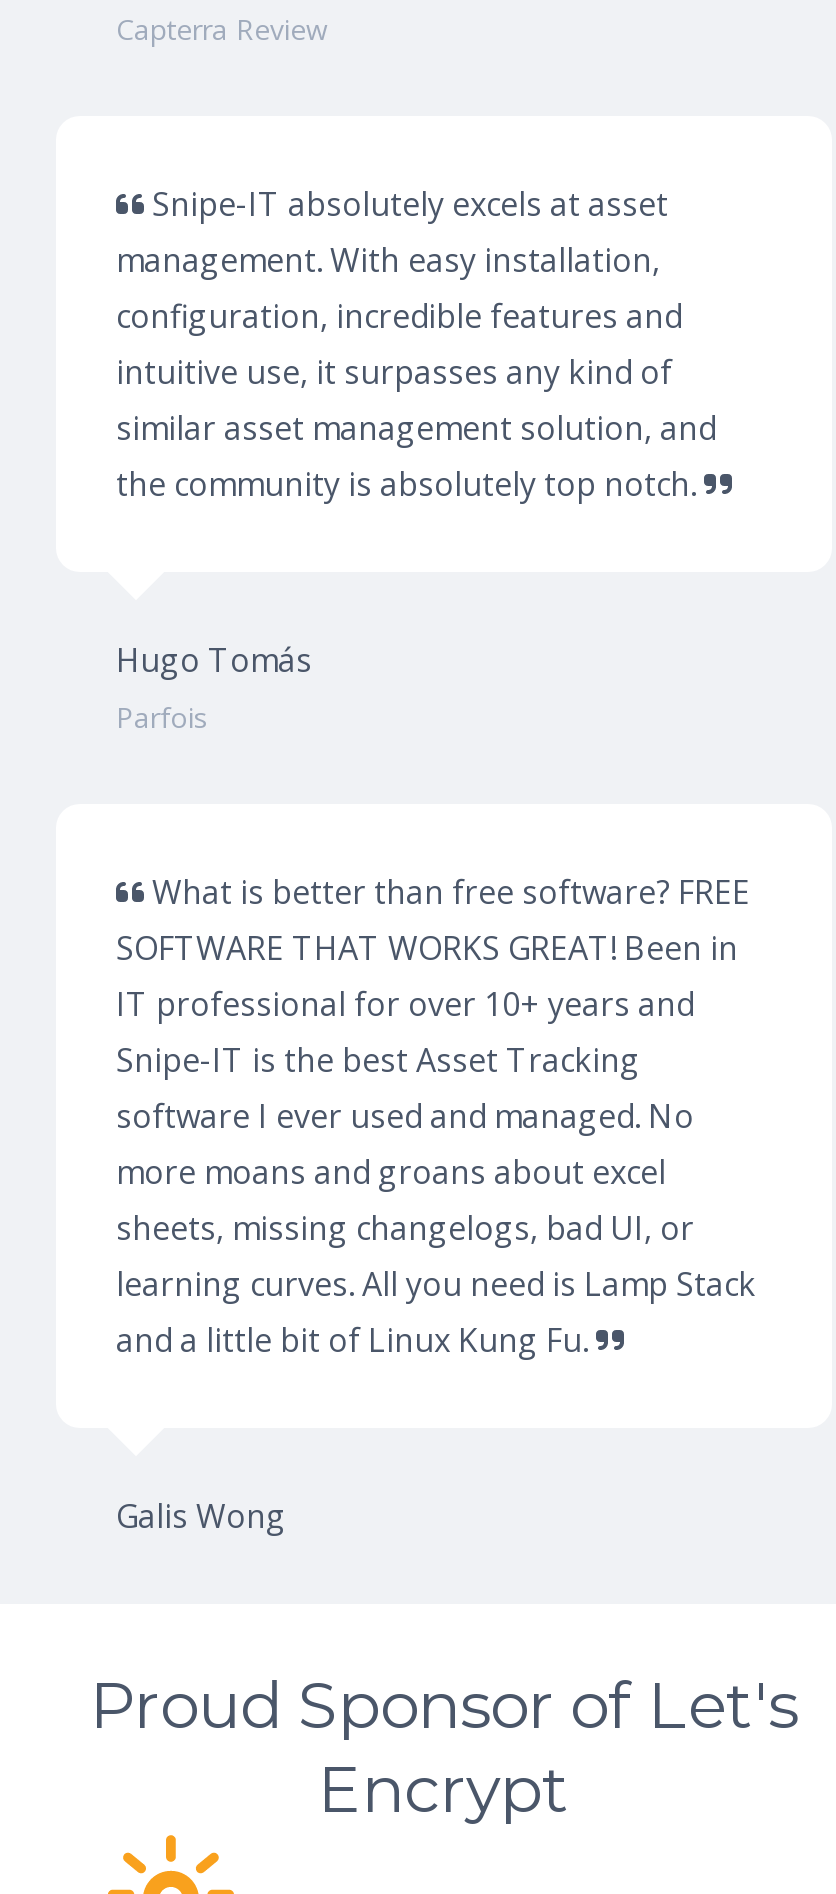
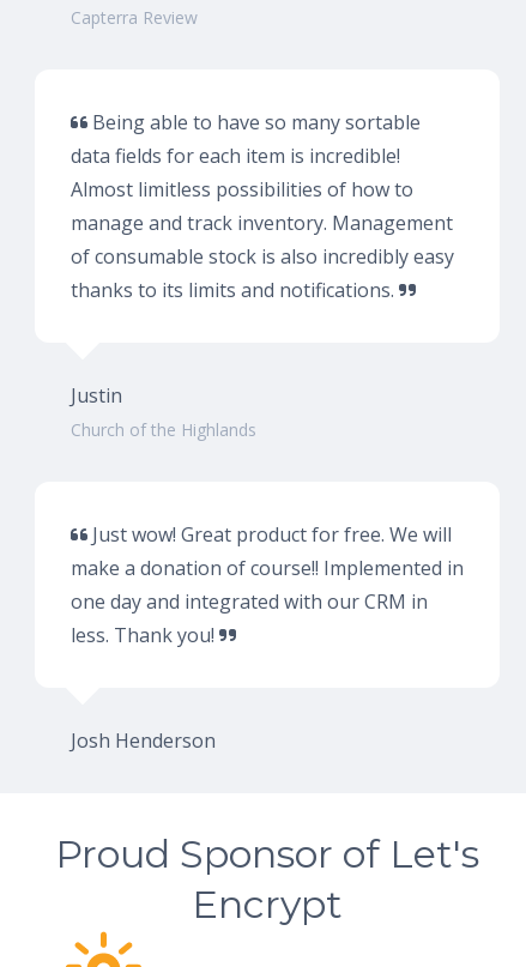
[116,181,716,505] Snipe-IT absolutely excels at asset | management. With easy installation, | configuration, incredible features and | intuitive use, it surpasses any kind of | similar asset management solution, and | the community is absolutely top notch. -> [71,109,454,303] Being able to have so many sortable | data fields for each item is incredible! | Almost limitless possibilities of how to | manage and track inventory. Management | of consumable stock is also incredibly easy | thanks to its limits and notifications.
[116,637,312,735] Hugo Tomás | Parfois -> [71,382,256,441] Justin | Church of the Highlands
[116,869,756,1361] What is better than free software? FREE | SOFTWARE THAT WORKS GREAT! Been in | IT professional for over 10+ years and | Snipe-IT is the best Asset Tracking | software I ever used and managed. No | more moans and groans about excel | sheets, missing changelogs, bad UI, or | learning curves. All you need is Lamp Stack | and a little bit of Linux Kung Fu. -> [71,521,464,648] Just wow! Great product for free. We will | make a donation of course!! Implemented in | one day and integrated with our CRM in | less. Thank you!
[116,1493,286,1537] Galis Wong -> [71,727,216,753] Josh Henderson

